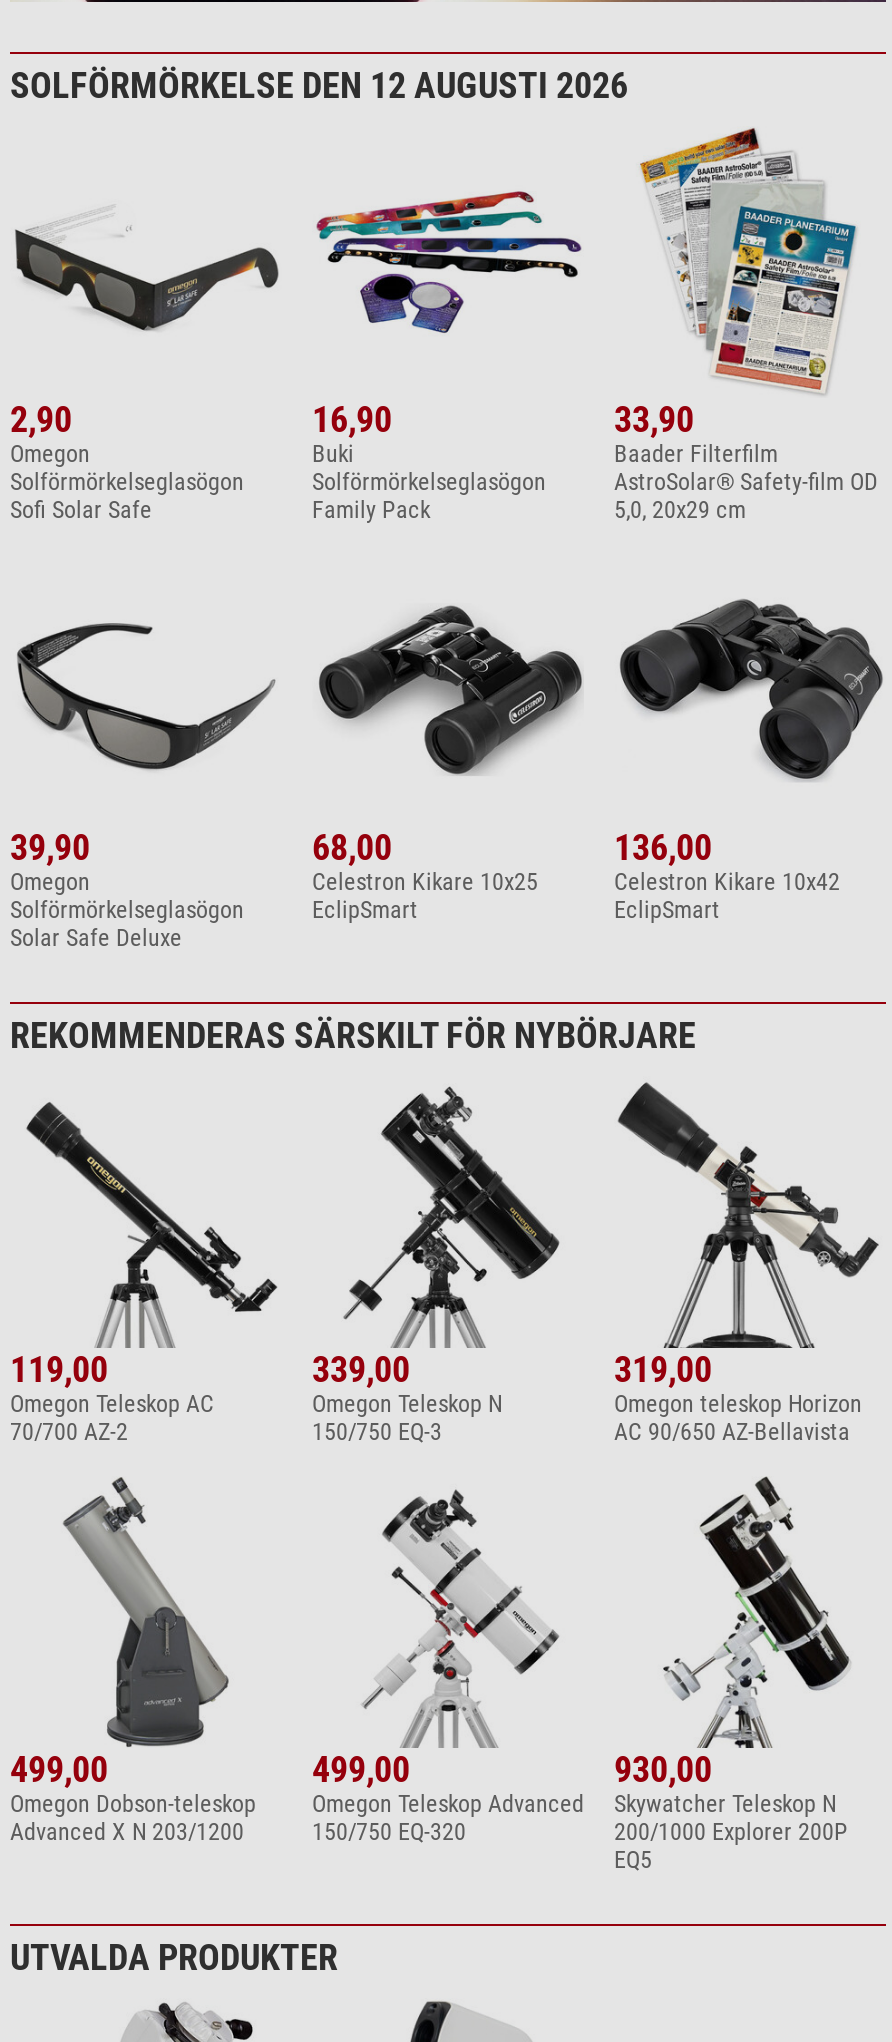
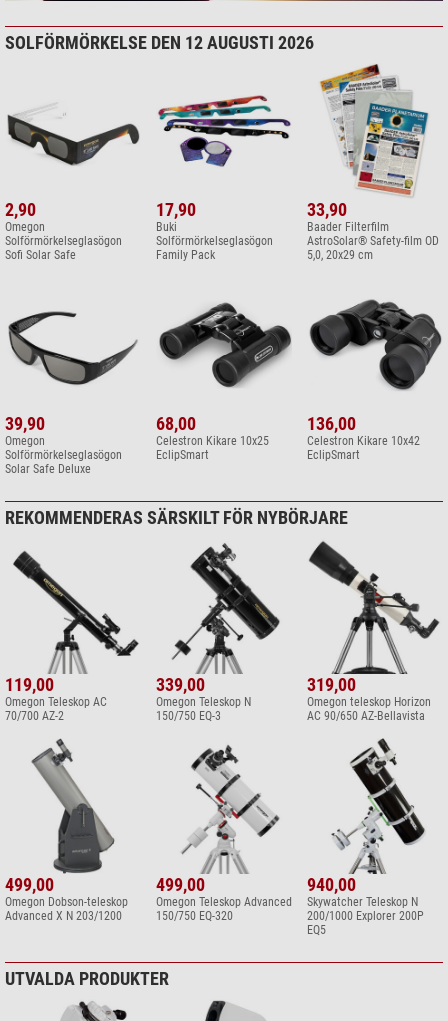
[312,399,392,441] 16,90 -> [156,199,196,220] 17,90
[614,1749,712,1791] 930,00 -> [307,874,356,895] 940,00

